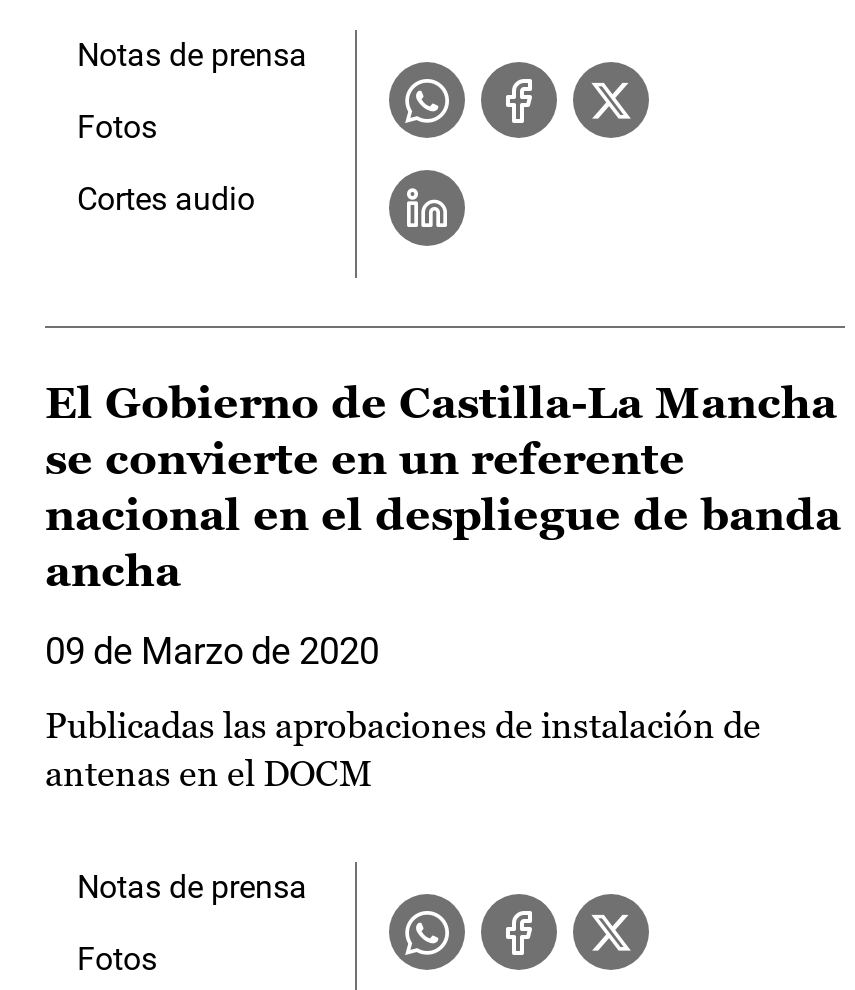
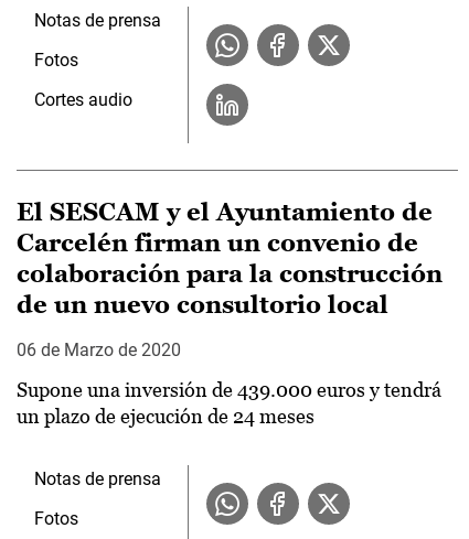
[45,378,841,596] El Gobierno de Castilla-La Mancha | se convierte en un referente | nacional en el despliegue de banda | ancha -> [17,199,443,319] El SESCAM y el Ayuntamiento de | Carcelén firman un convenio de | colaboración para la construcción | de un nuevo consultorio local
[45,630,379,672] 09 de Marzo de 2020 -> [17,340,181,361] 06 de Marzo de 2020
[45,704,761,794] Publicadas las aprobaciones de instalación de | antenas en el DOCM -> [17,378,441,428] Supone una inversión de 439.000 euros y tendrá | un plazo de ejecución de 24 meses

